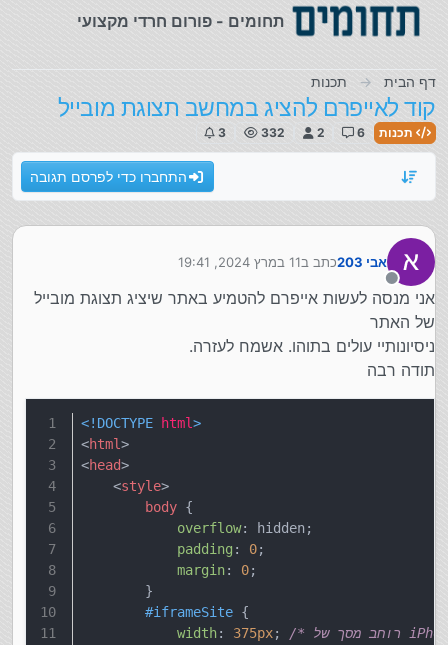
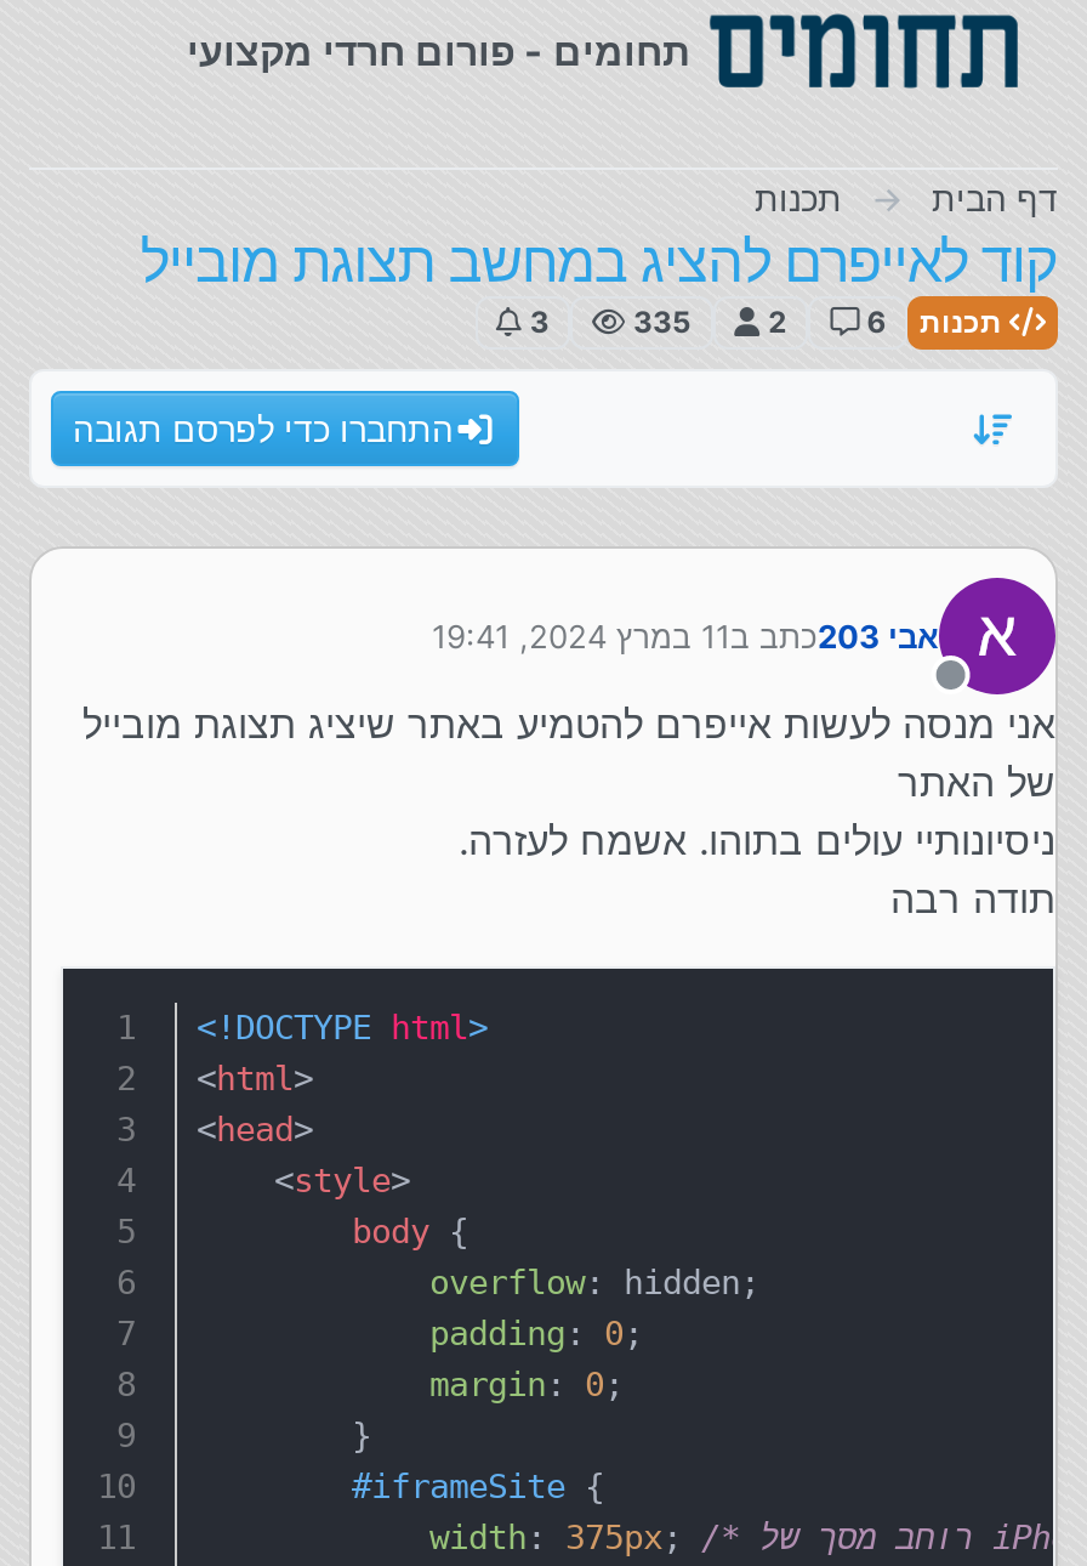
[261,125,285,140] 332 -> [633,304,692,340] 335

